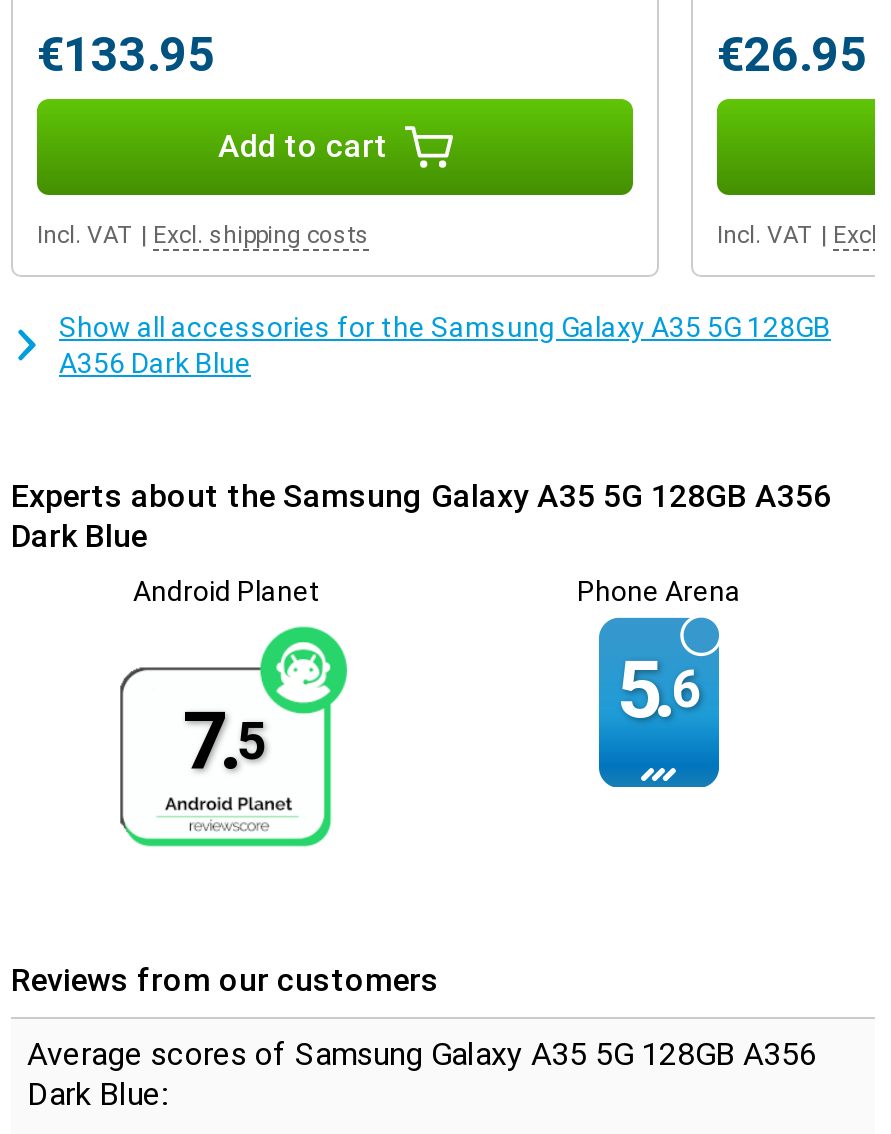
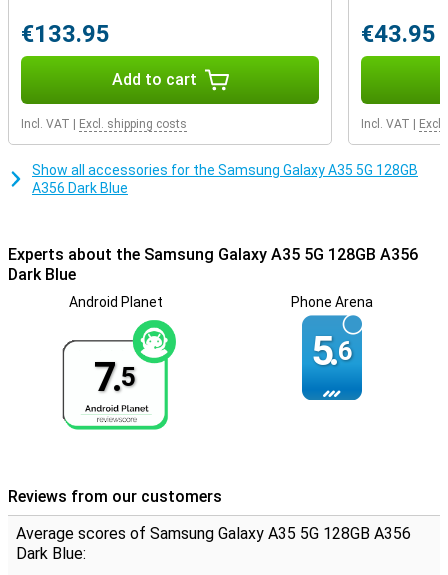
[717,27,867,83] €26.95 -> [361,20,436,48] €43.95

